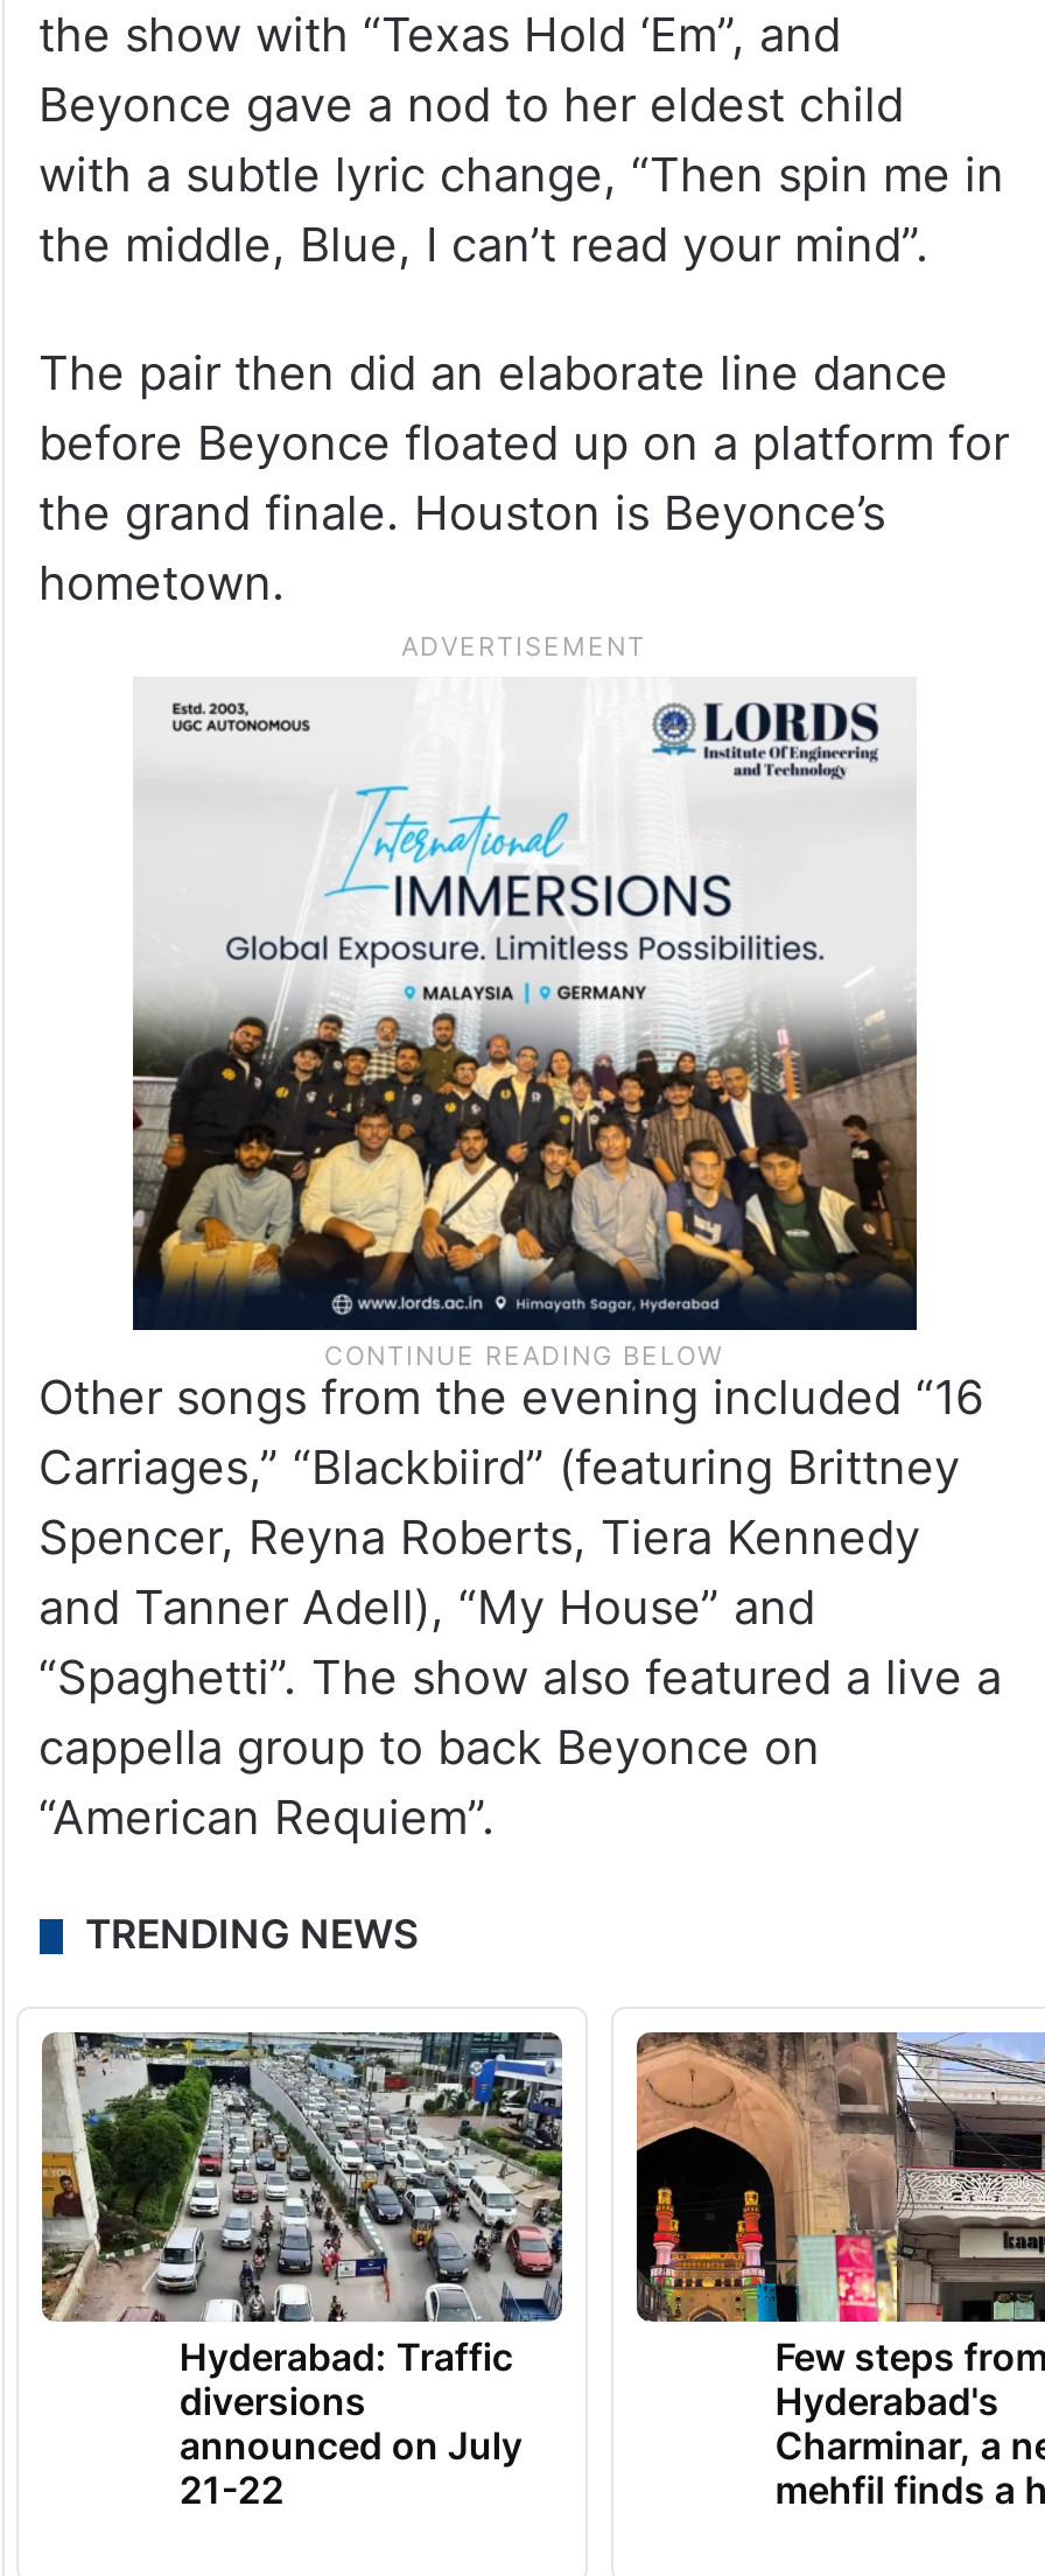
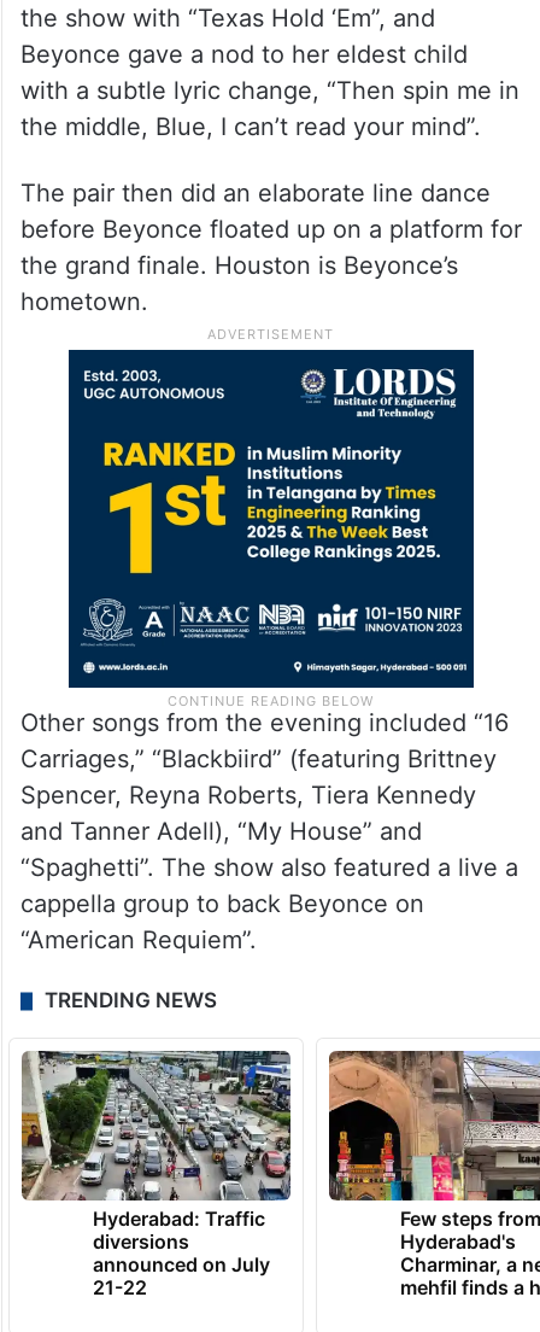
[131,677,919,1325] [image] -> [67,349,475,687] [image]

